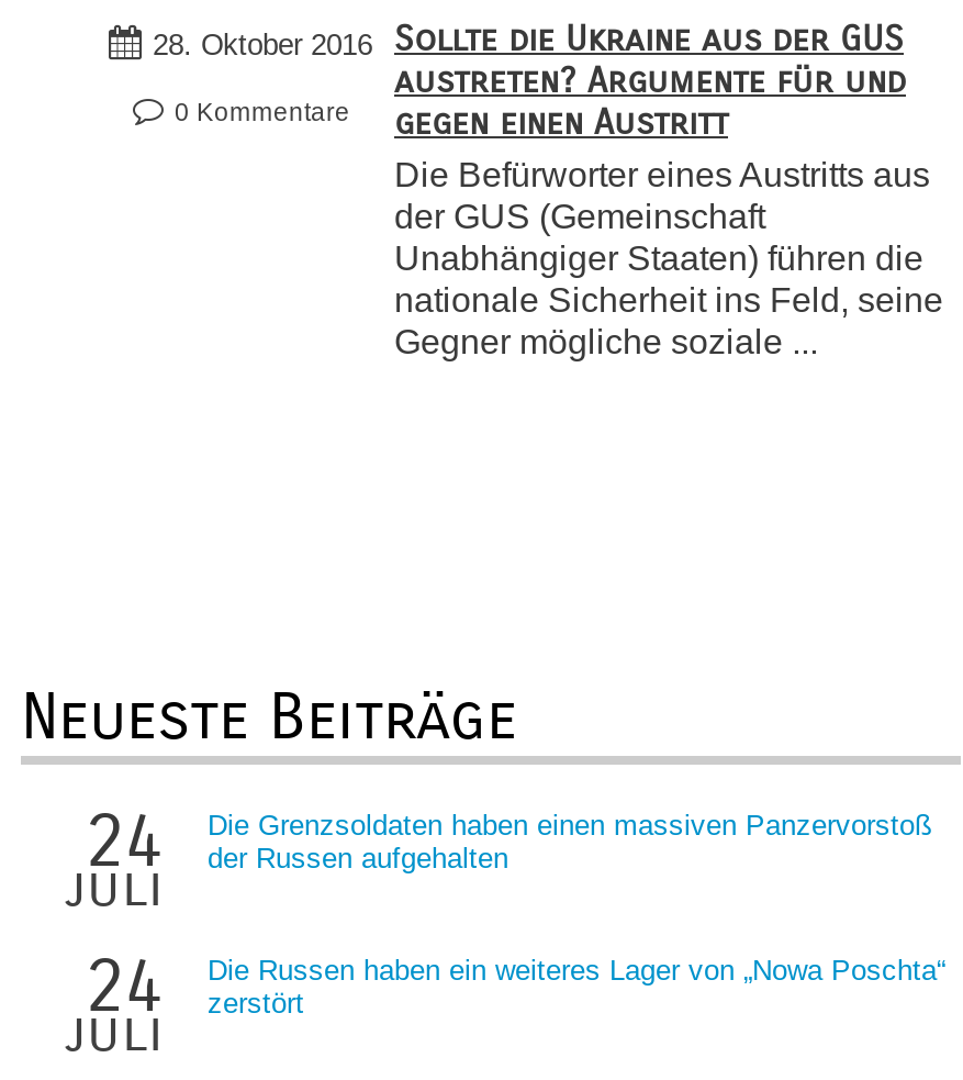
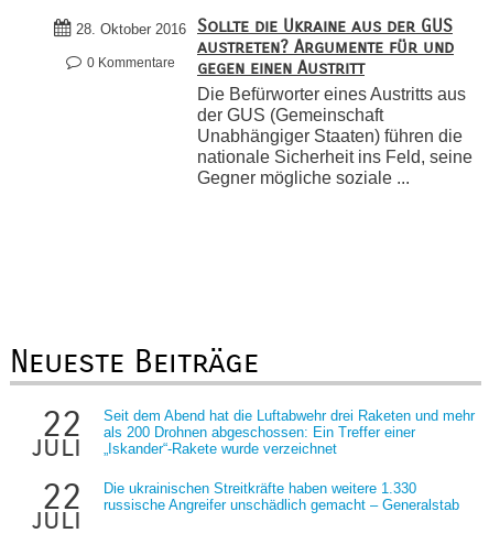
[85,798,164,886] 24 -> [42,402,81,446] 22
[85,809,932,1031] Die Grenzsoldaten haben einen massiven Panzervorstoß | der Russen aufgehalten | 24 -> [42,407,475,519] Seit dem Abend hat die Luftabwehr drei Raketen und mehr | als 200 Drohnen abgeschossen: Ein Treffer einer | „Iskander“-Rakete wurde verzeichnet | 22
[208,954,945,1020] Die Russen haben ein weiteres Lager von „Nowa Poschta“ | zerstört -> [104,480,459,513] Die ukrainischen Streitkräfte haben weitere 1.330 | russische Angreifer unschädlich gemacht – Generalstab

